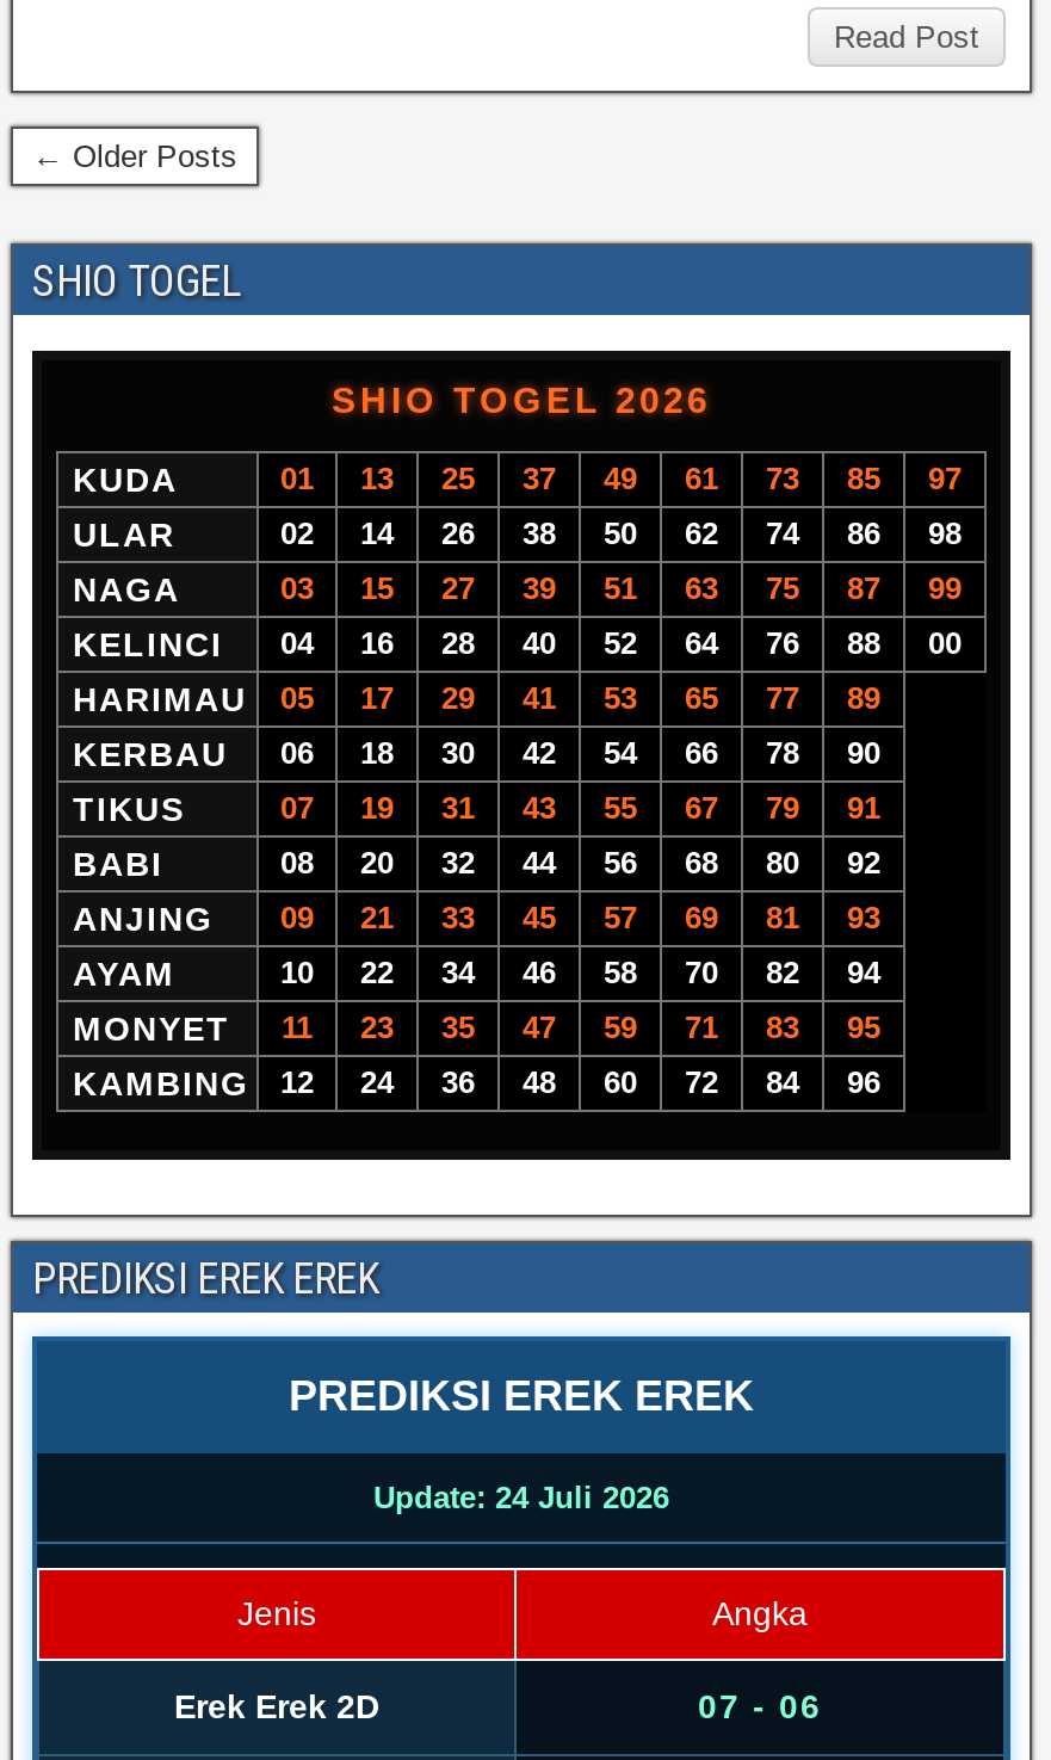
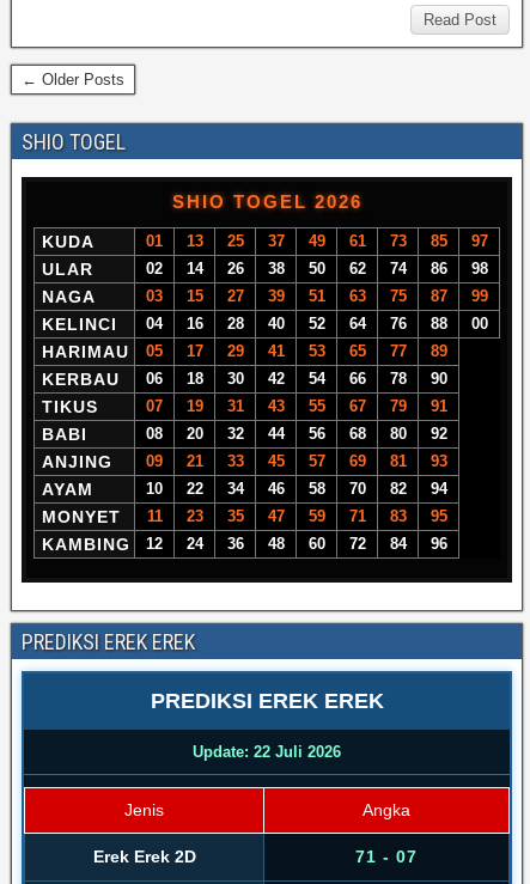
[373,1480,669,1516] Update: 24 Juli 2026 -> [193,743,341,761] Update: 22 Juli 2026
[698,1687,822,1726] 07 - 06 -> [355,847,418,866] 71 - 07

